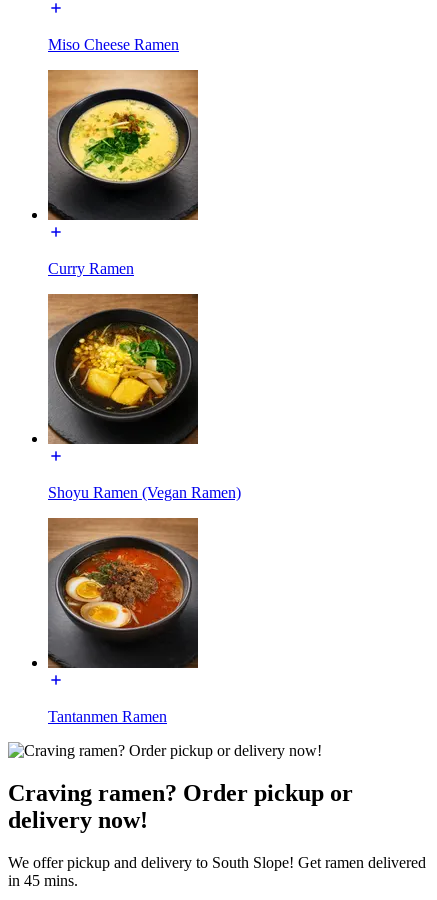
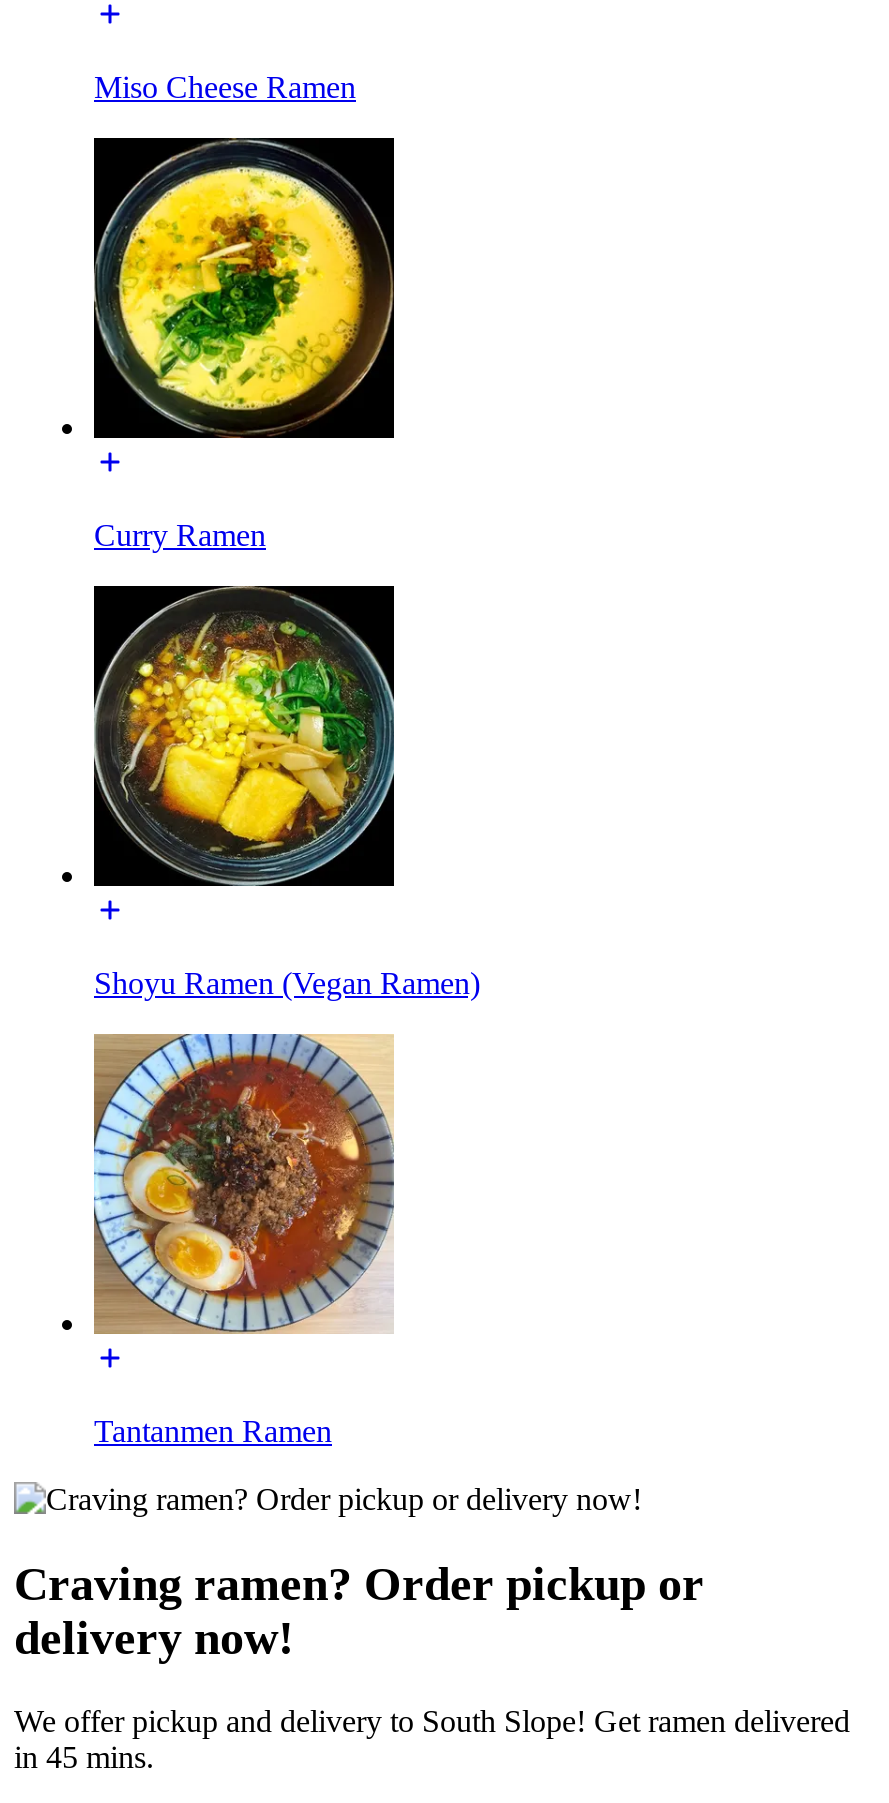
[47,69,199,221] [image] -> [92,136,396,440] [image]
[47,293,199,445] [image] -> [92,584,396,888] [image]
[47,517,199,669] [image] -> [92,1032,394,1336] [image]

